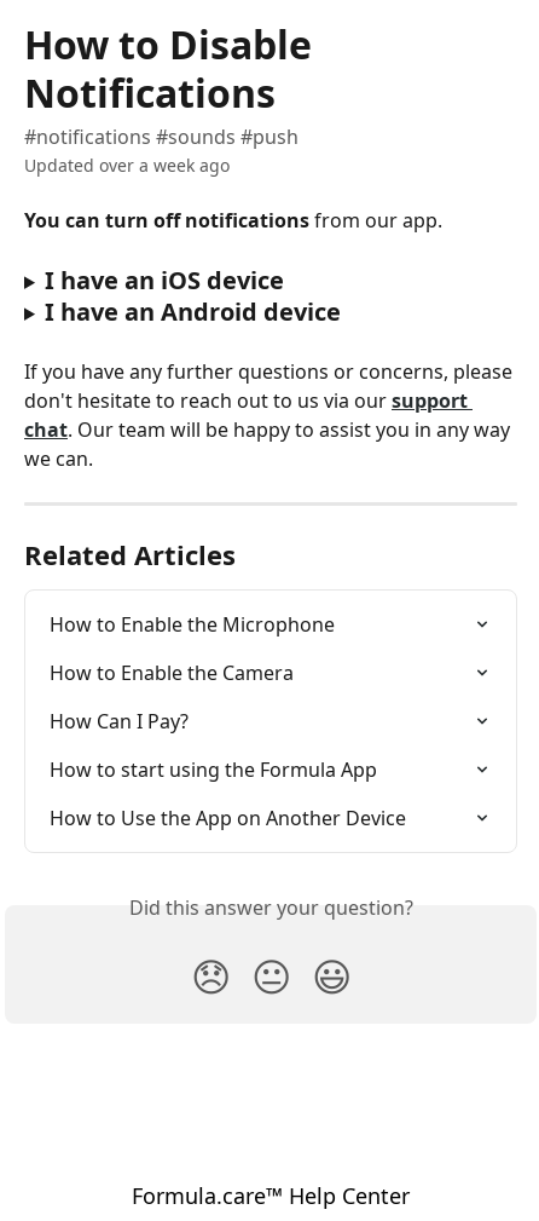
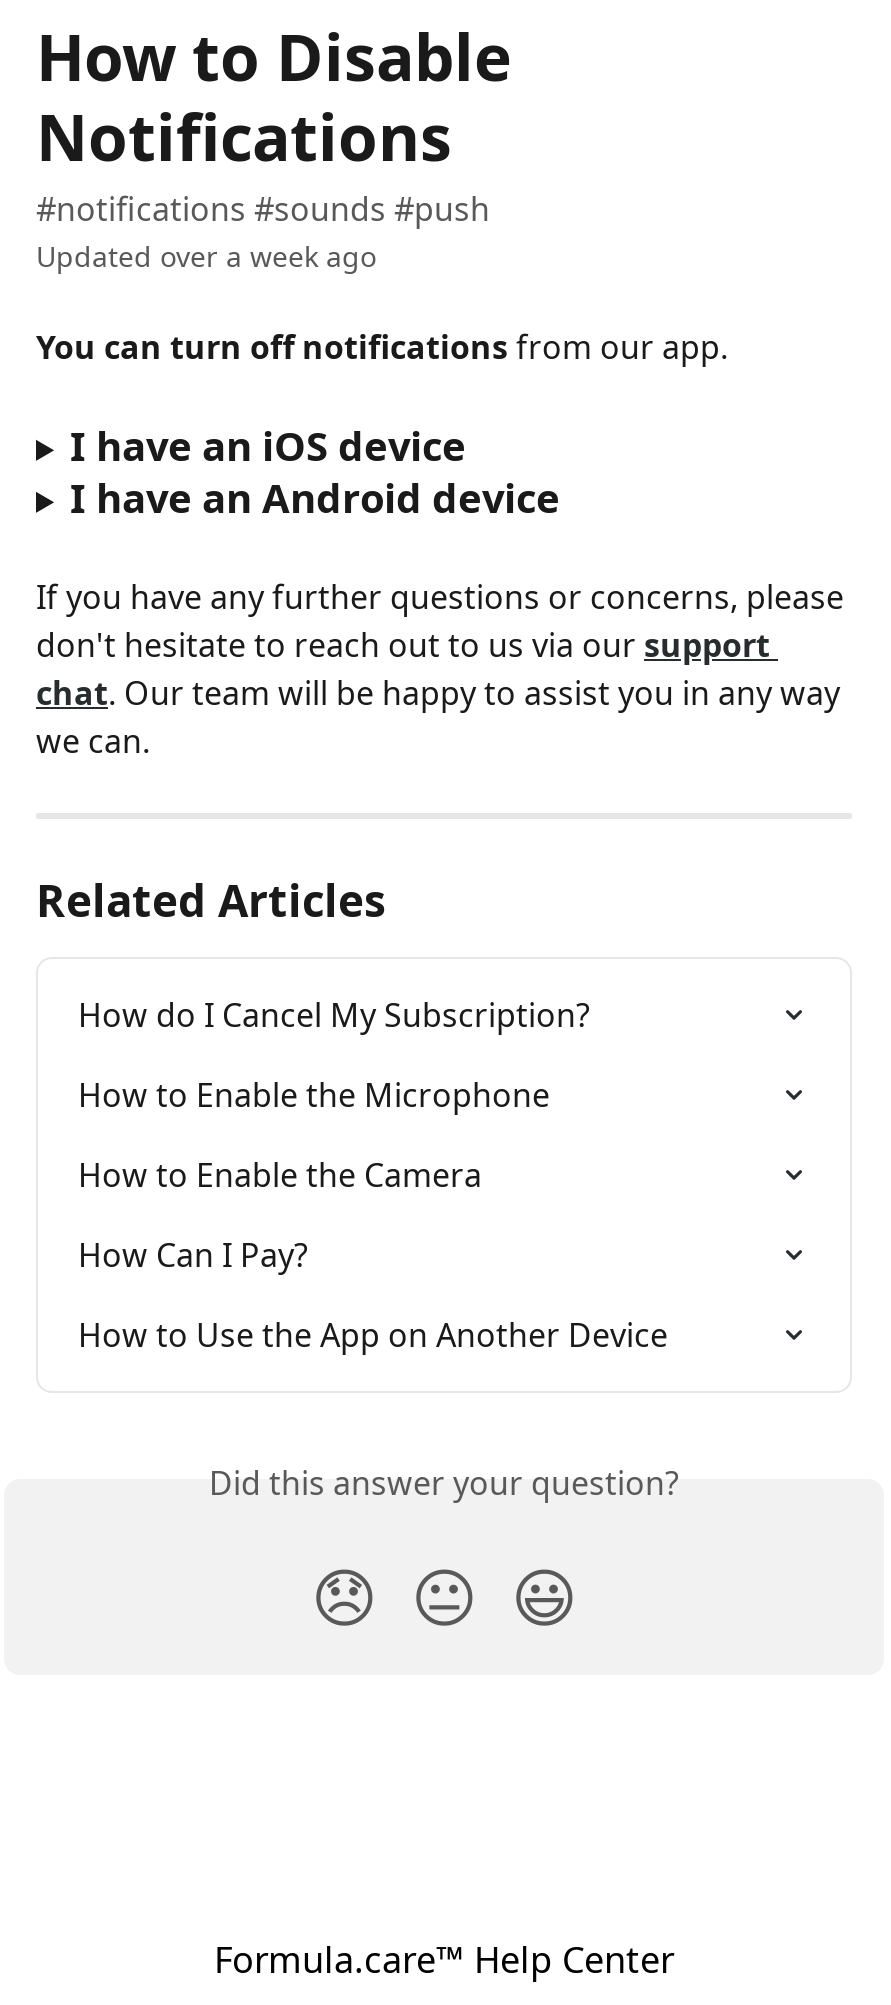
none -> [78,994,590,1038] How do I Cancel My Subscription?
moved [50,612,335,735] -> [78,1074,550,1278]: How to Enable the Microphone | How to Enable the Camera | How Can I Pay?
[50,757,377,783] How to start using the Formula App -> none

